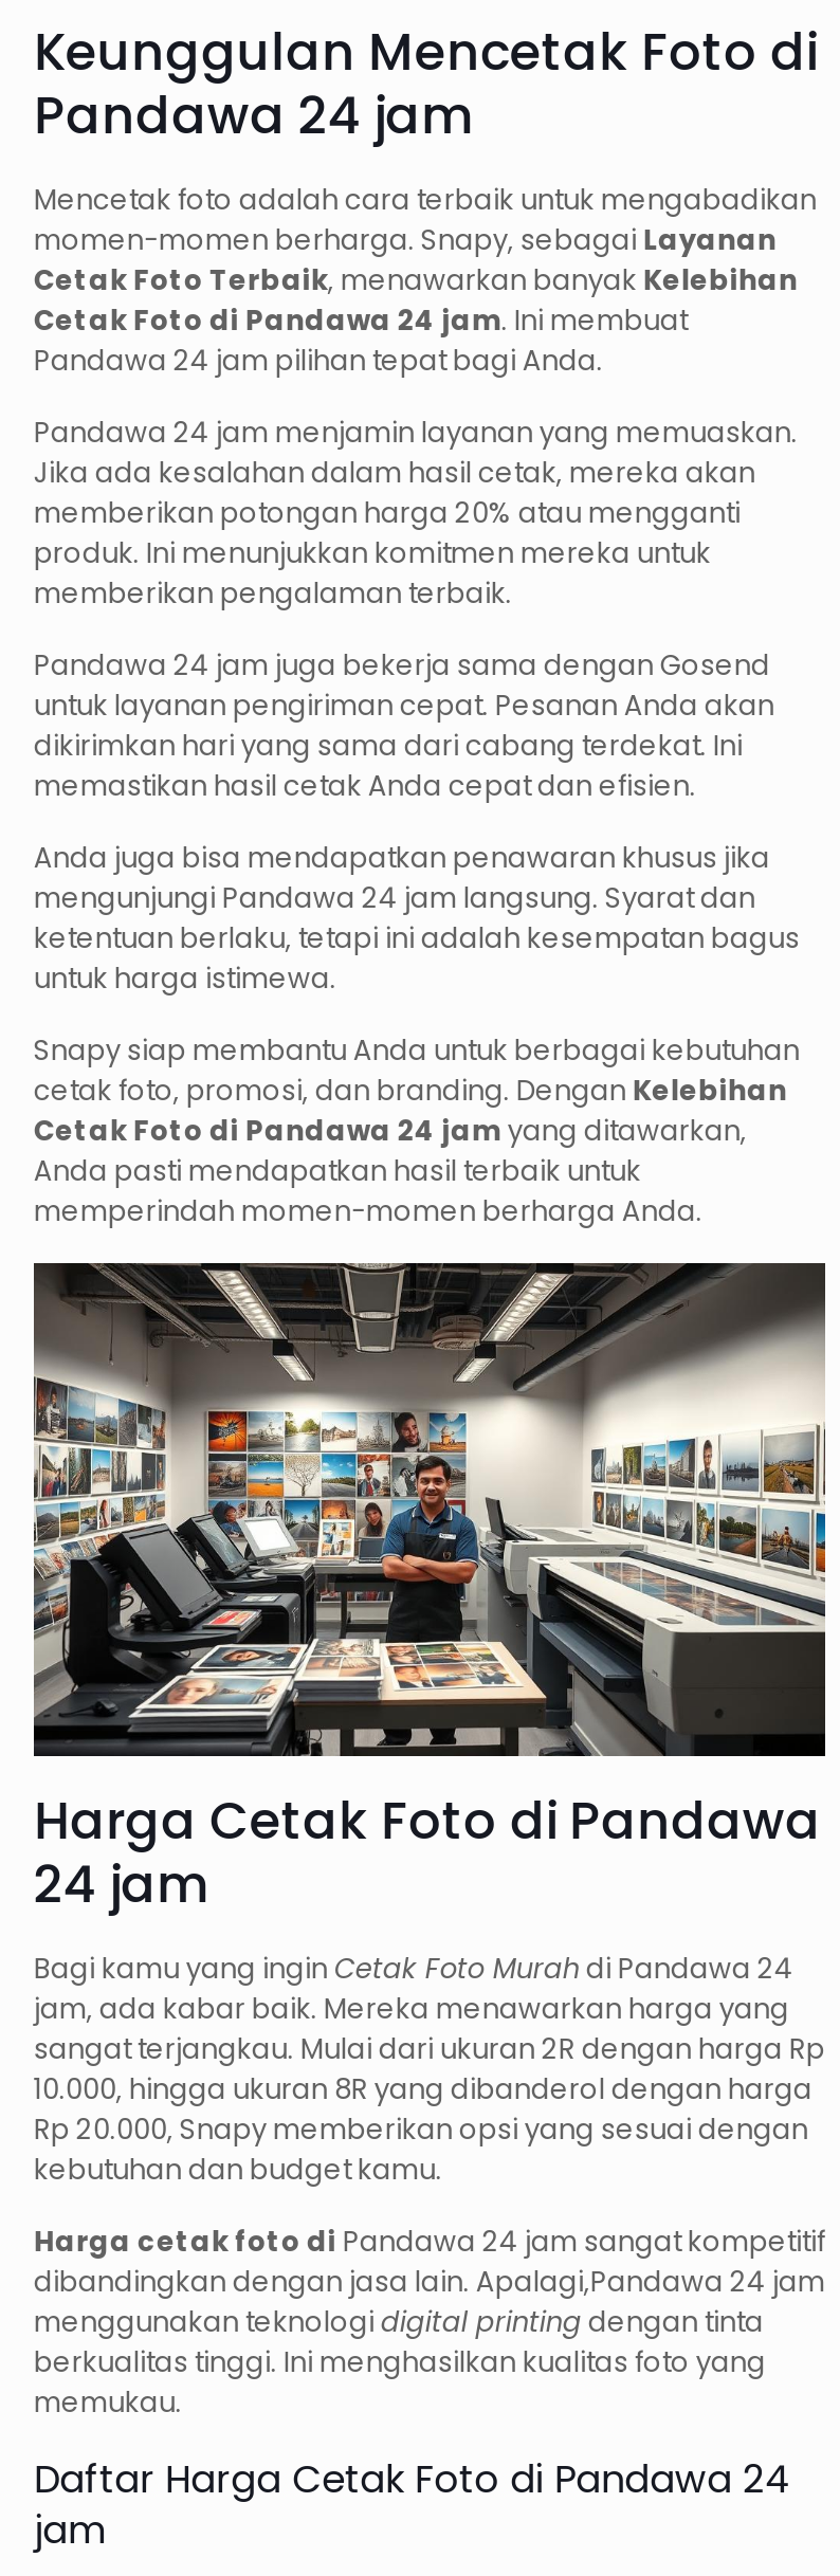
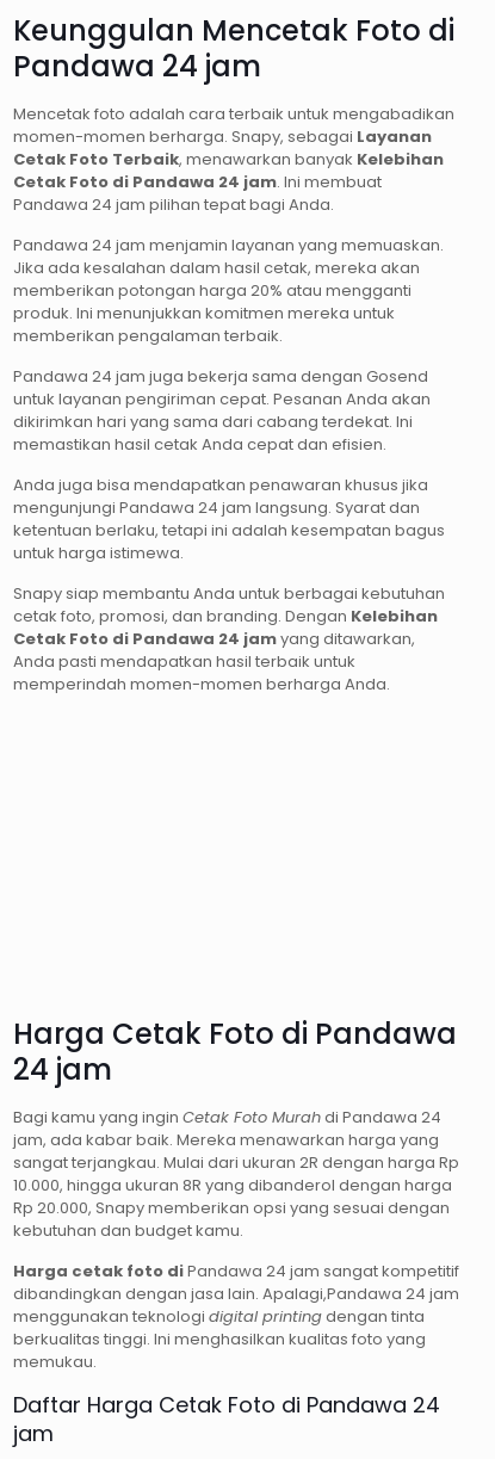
[32,1260,827,1757] [image] -> none

